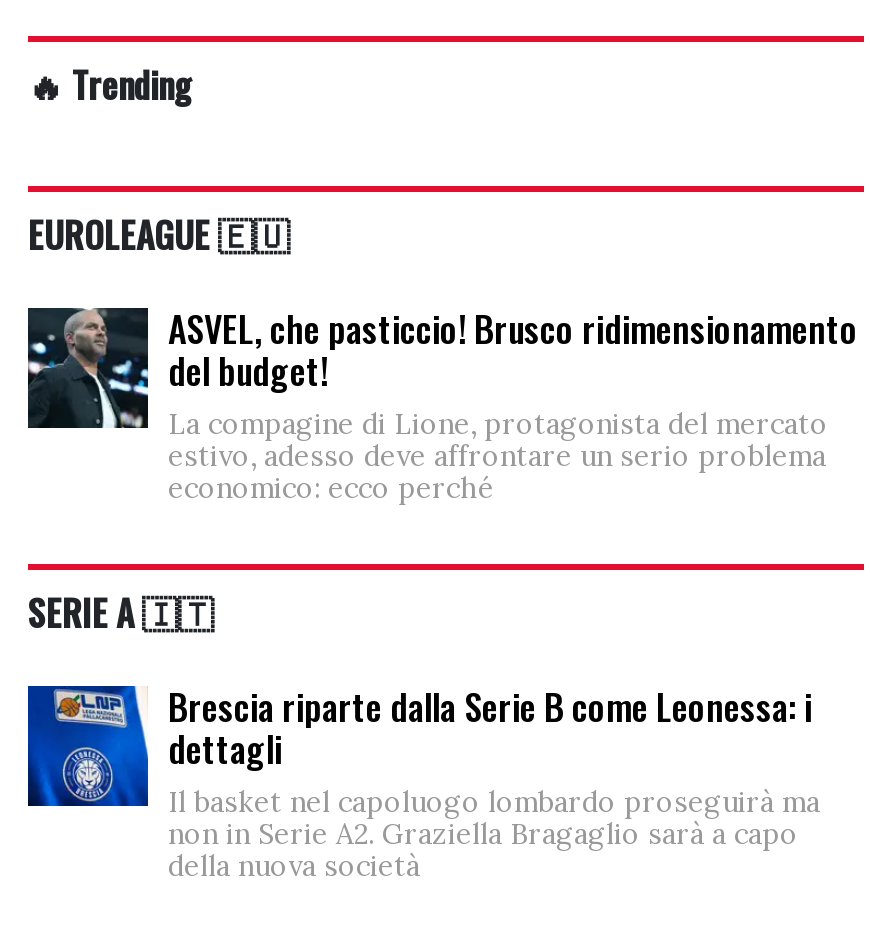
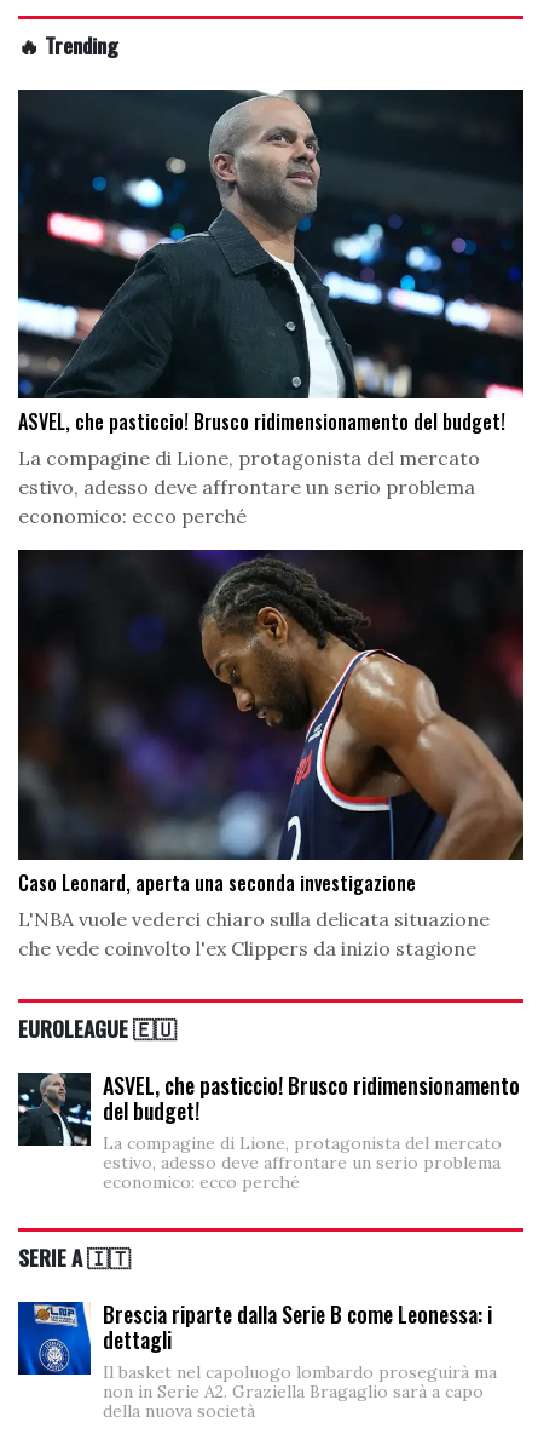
none -> [17,88,525,528] [image] | ASVEL, che pasticcio! Brusco ridimensionamento del budget! | La compagine di Lione, protagonista del mercato | estivo, adesso deve affrontare un serio problema | economico: ecco perché
none -> [17,549,525,960] [image] | Caso Leonard, aperta una seconda investigazione | L'NBA vuole vederci chiaro sulla delicata situazione | che vede coinvolto l'ex Clippers da inizio stagione

